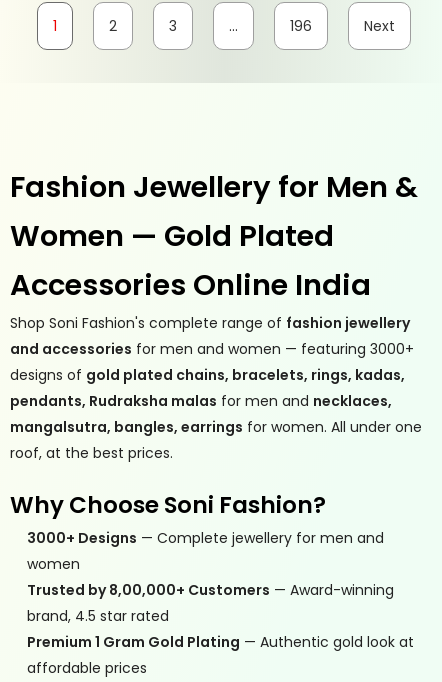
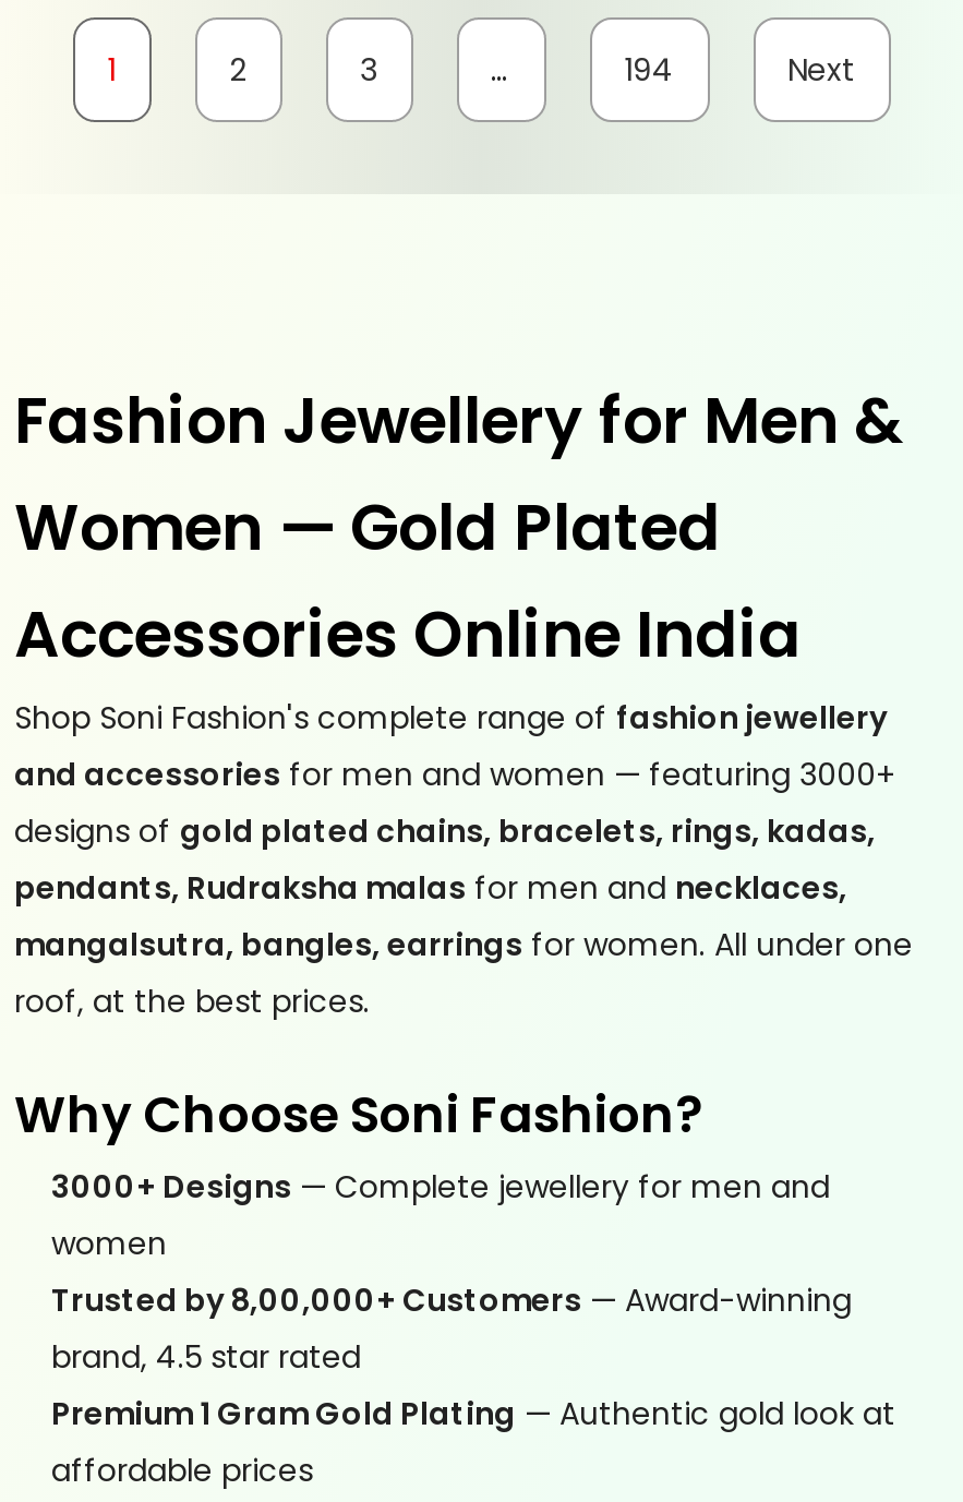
[290,16,312,36] 196 -> [624,49,674,93] 194

